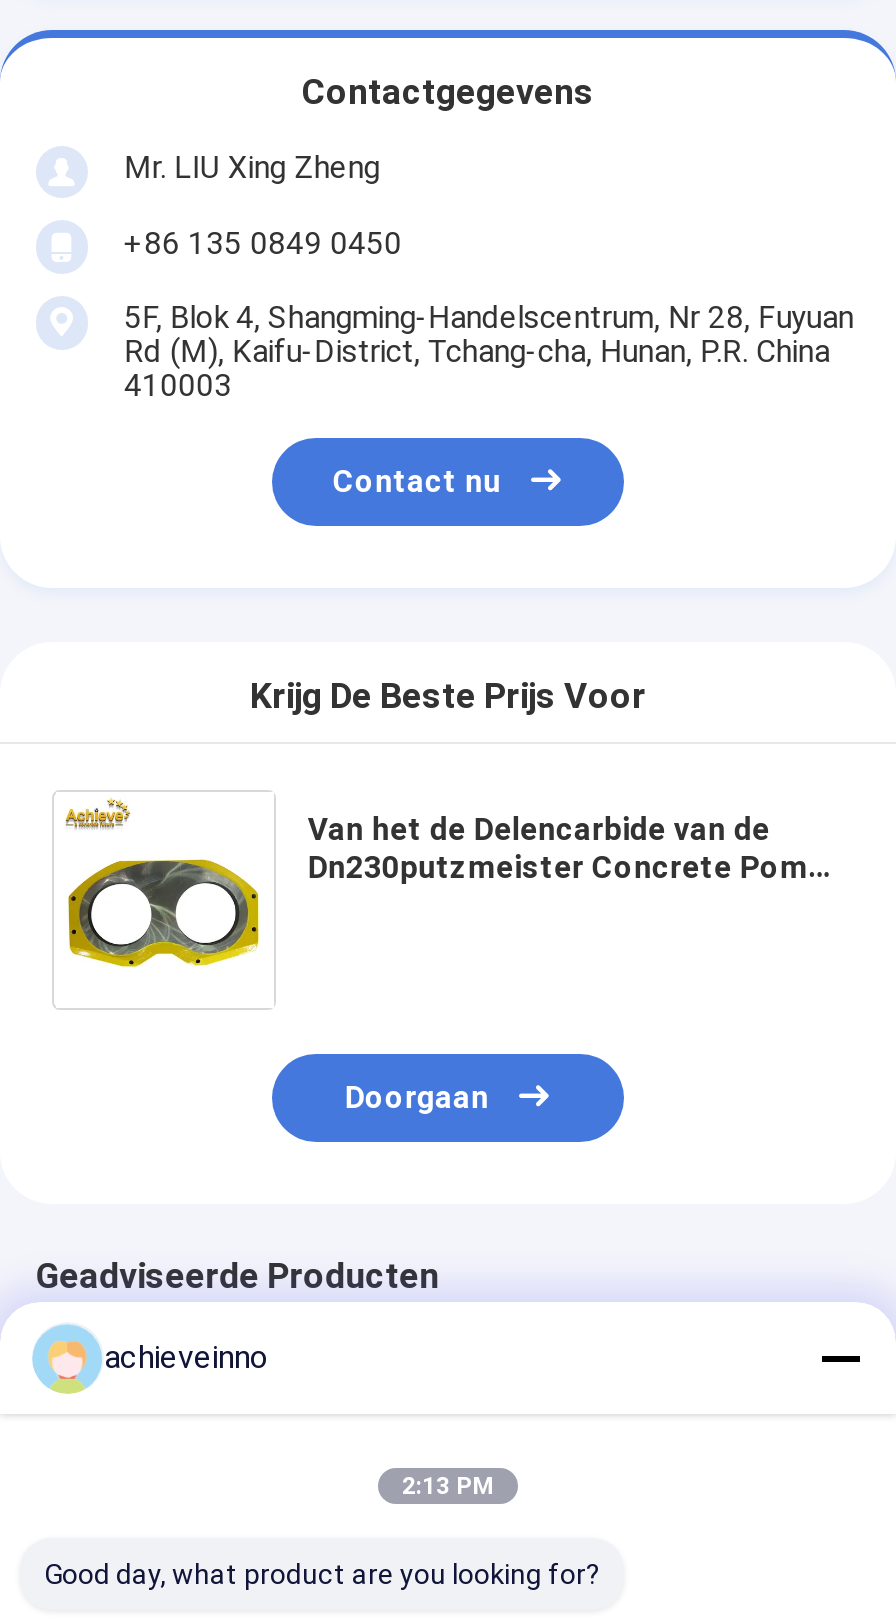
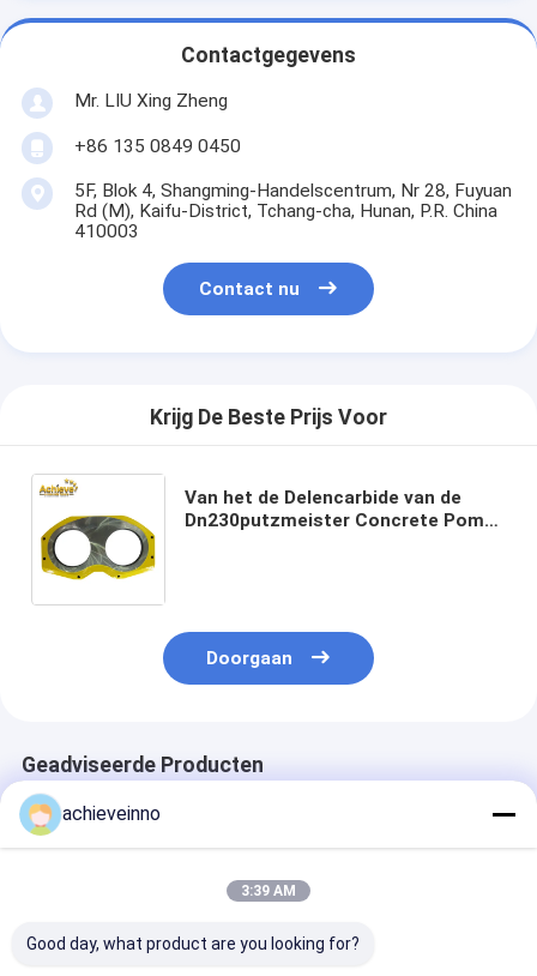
[402,1472,494,1500] 2:13 PM -> [241,882,296,899] 3:39 AM

